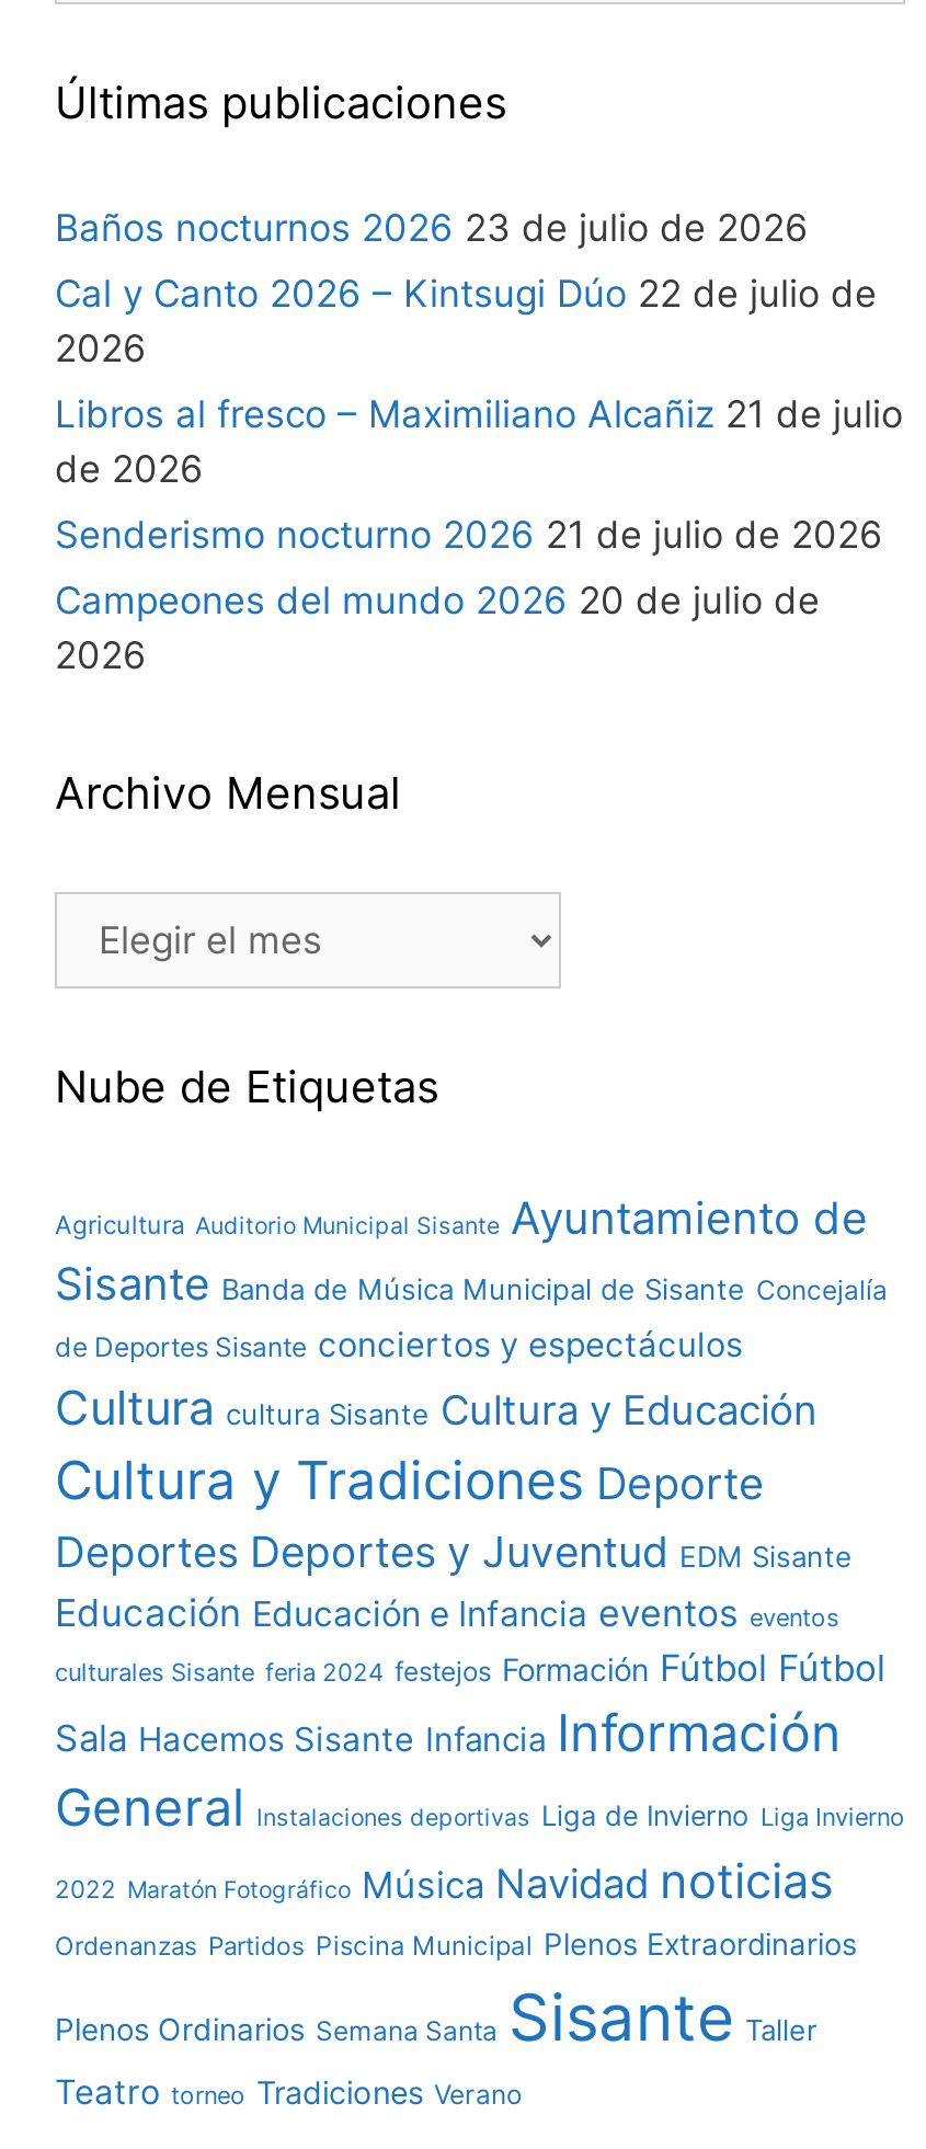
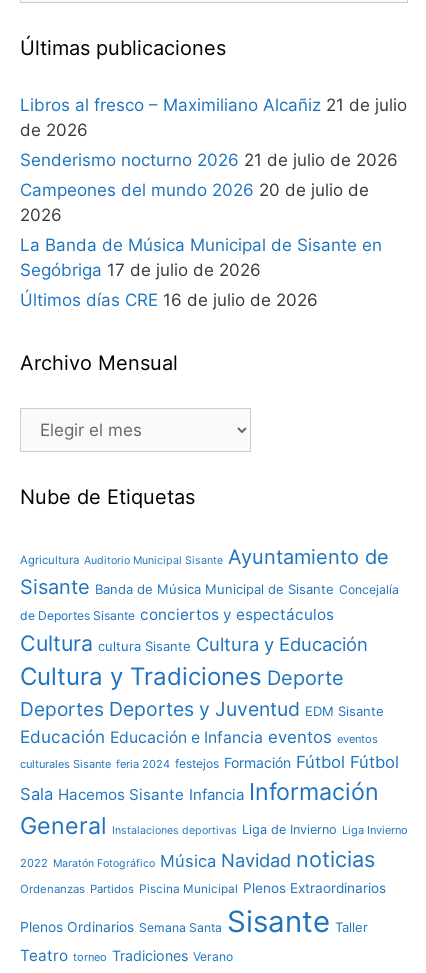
[55,205,877,370] Baños nocturnos 2026 23 de julio de 2026 | Cal y Canto 2026 – Kintsugi Dúo 22 de julio de | 2026 -> none
moved [55,391,903,676] -> [20,95,407,225]: Libros al fresco – Maximiliano Alcañiz 21 de julio | de 2026 | Senderismo nocturno 2026 21 de julio de 2026 | Campeones del mundo 2026 20 de julio de | 2026
none -> [20,235,382,310] La Banda de Música Municipal de Sisante en | Segóbriga 17 de julio de 2026 | Últimos días CRE 16 de julio de 2026

